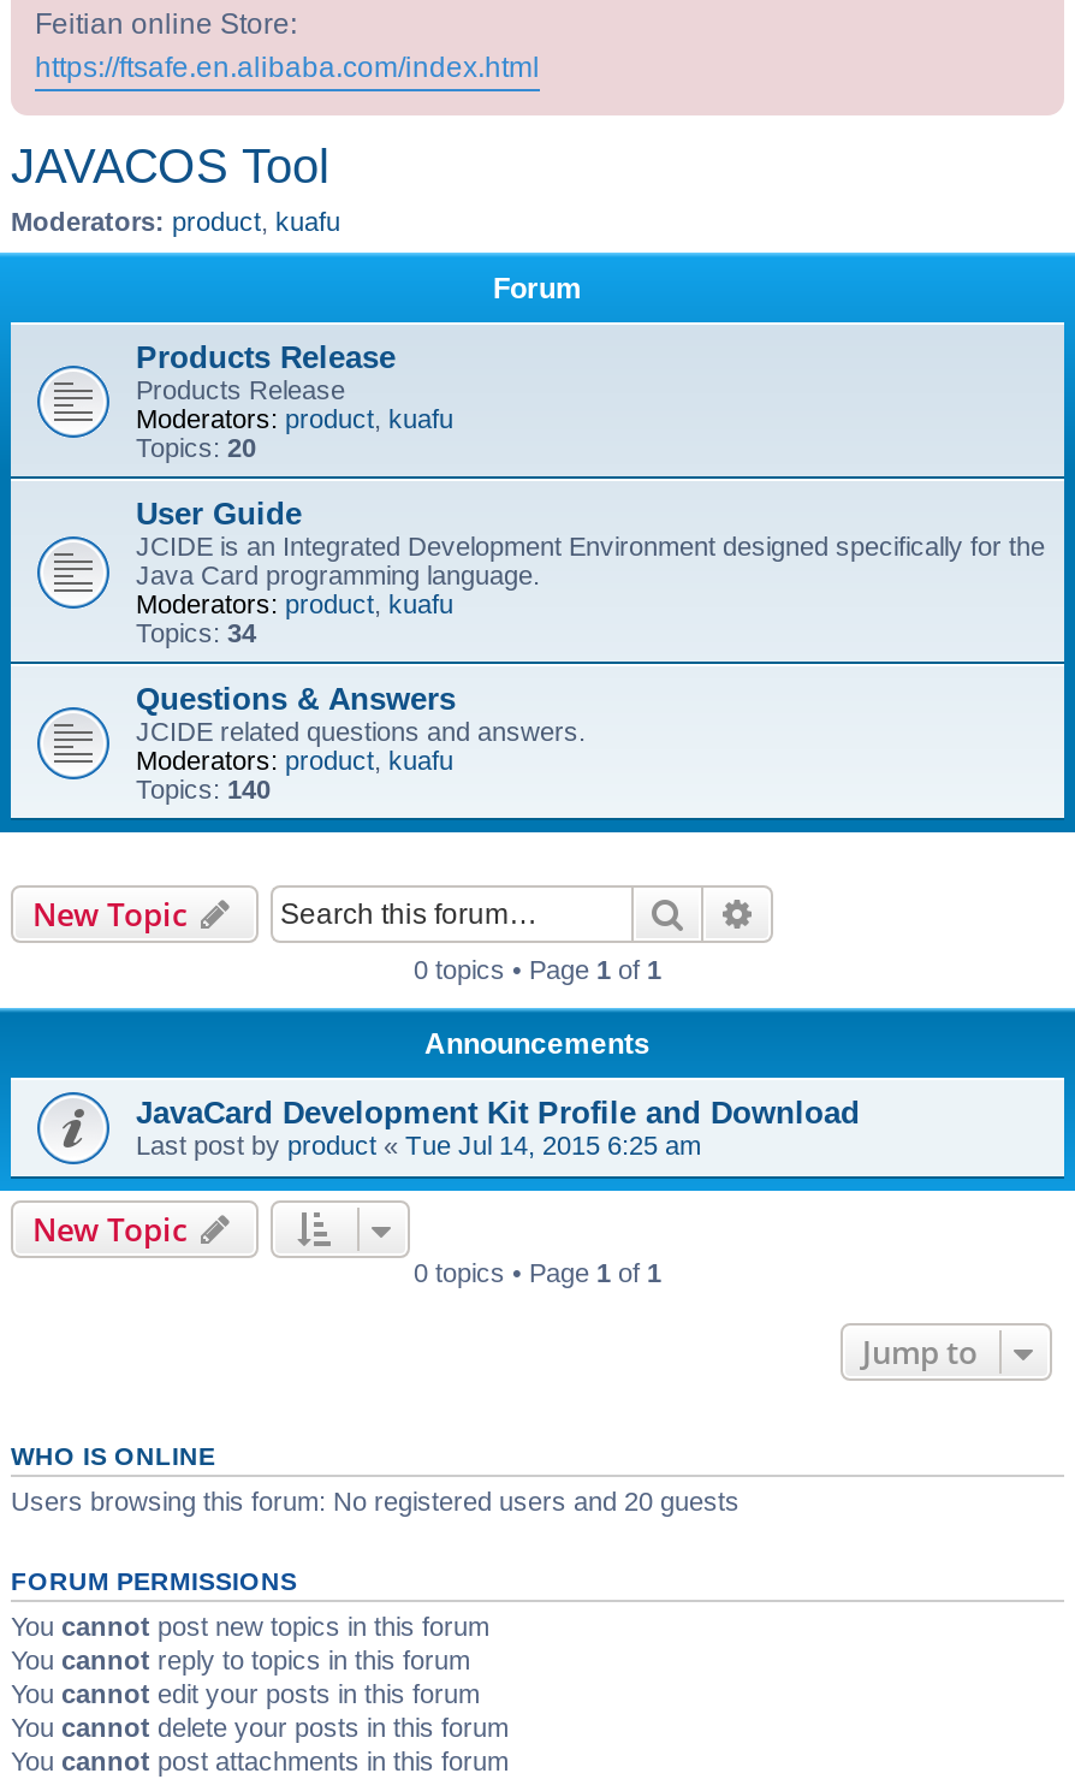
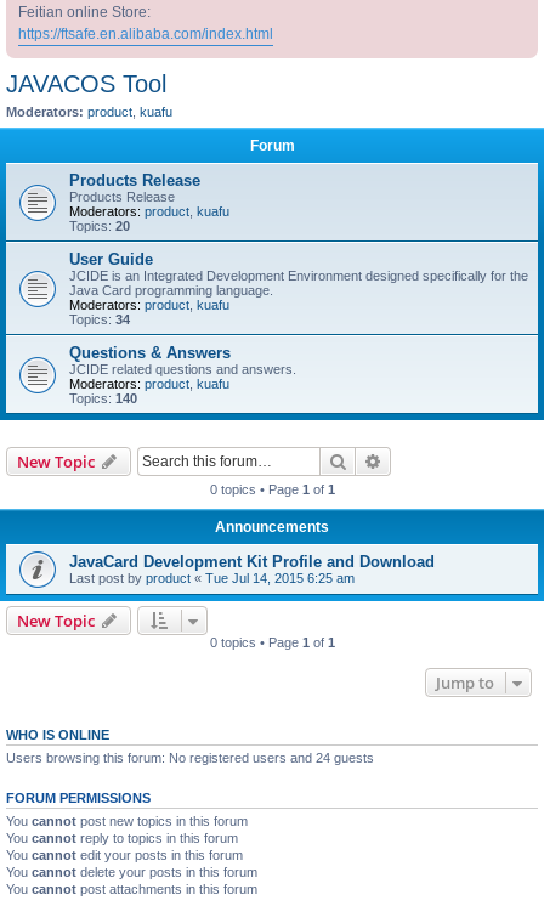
[11,1485,740,1514] Users browsing this forum: No registered users and 20 guests -> [6,750,374,765] Users browsing this forum: No registered users and 24 guests

